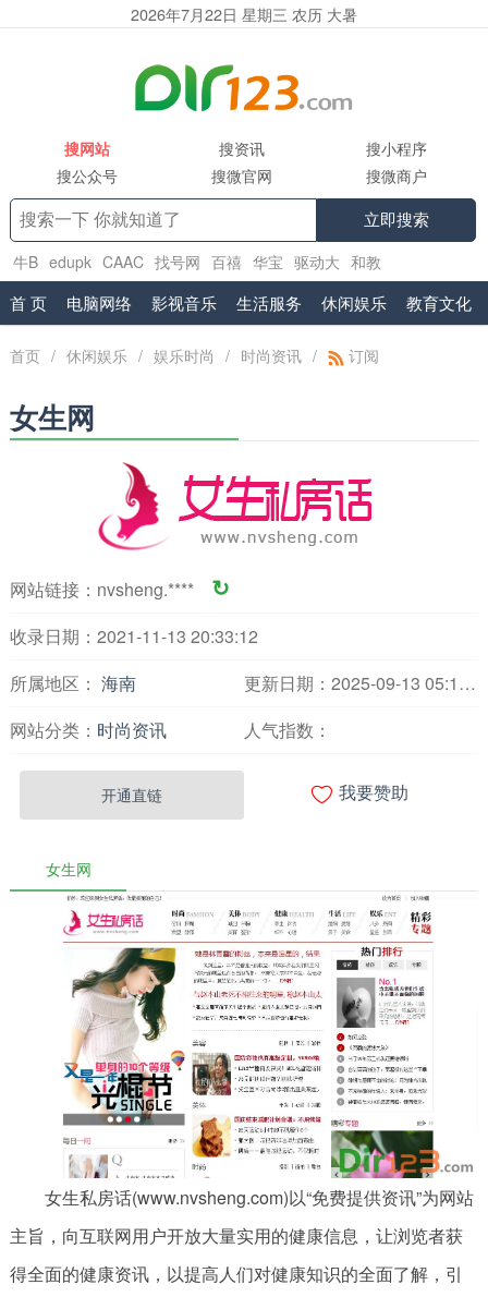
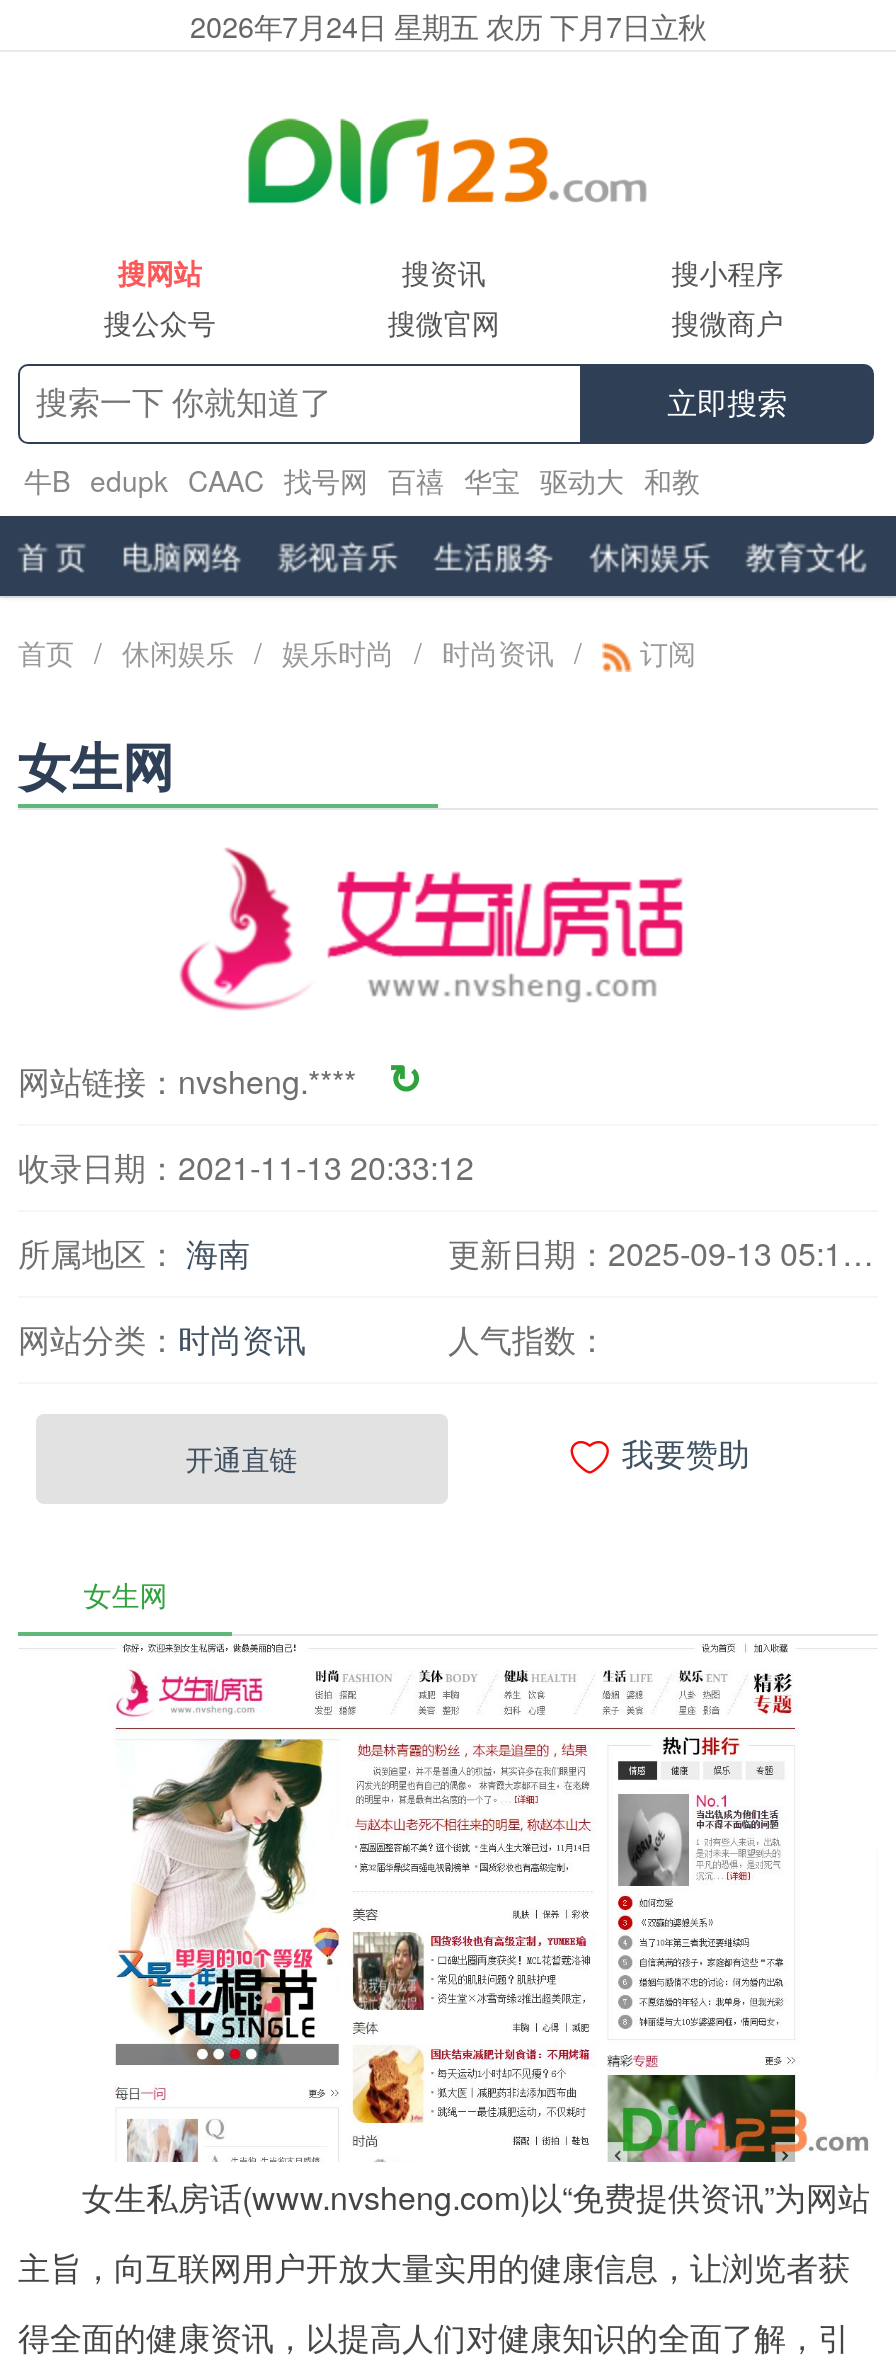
[131,2,357,25] 2026年7月22日 星期三 农历 大暑 -> [190,4,706,46] 2026年7月24日 星期五 农历 下月7日立秋

